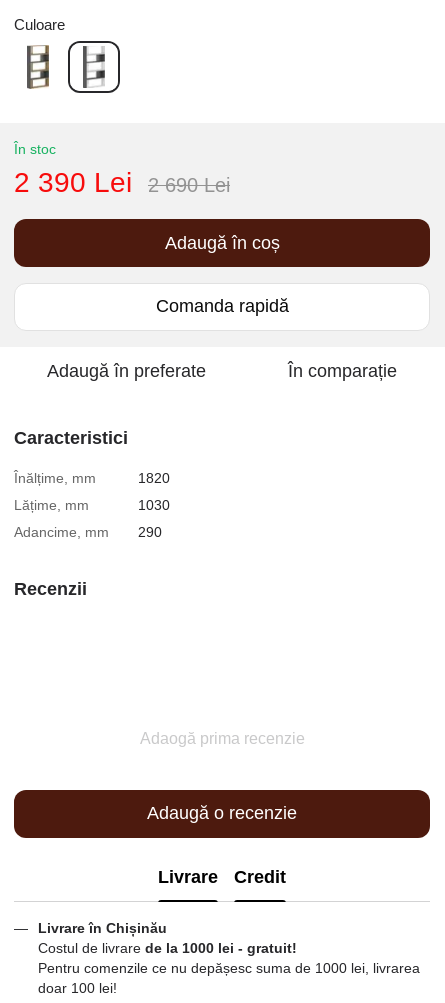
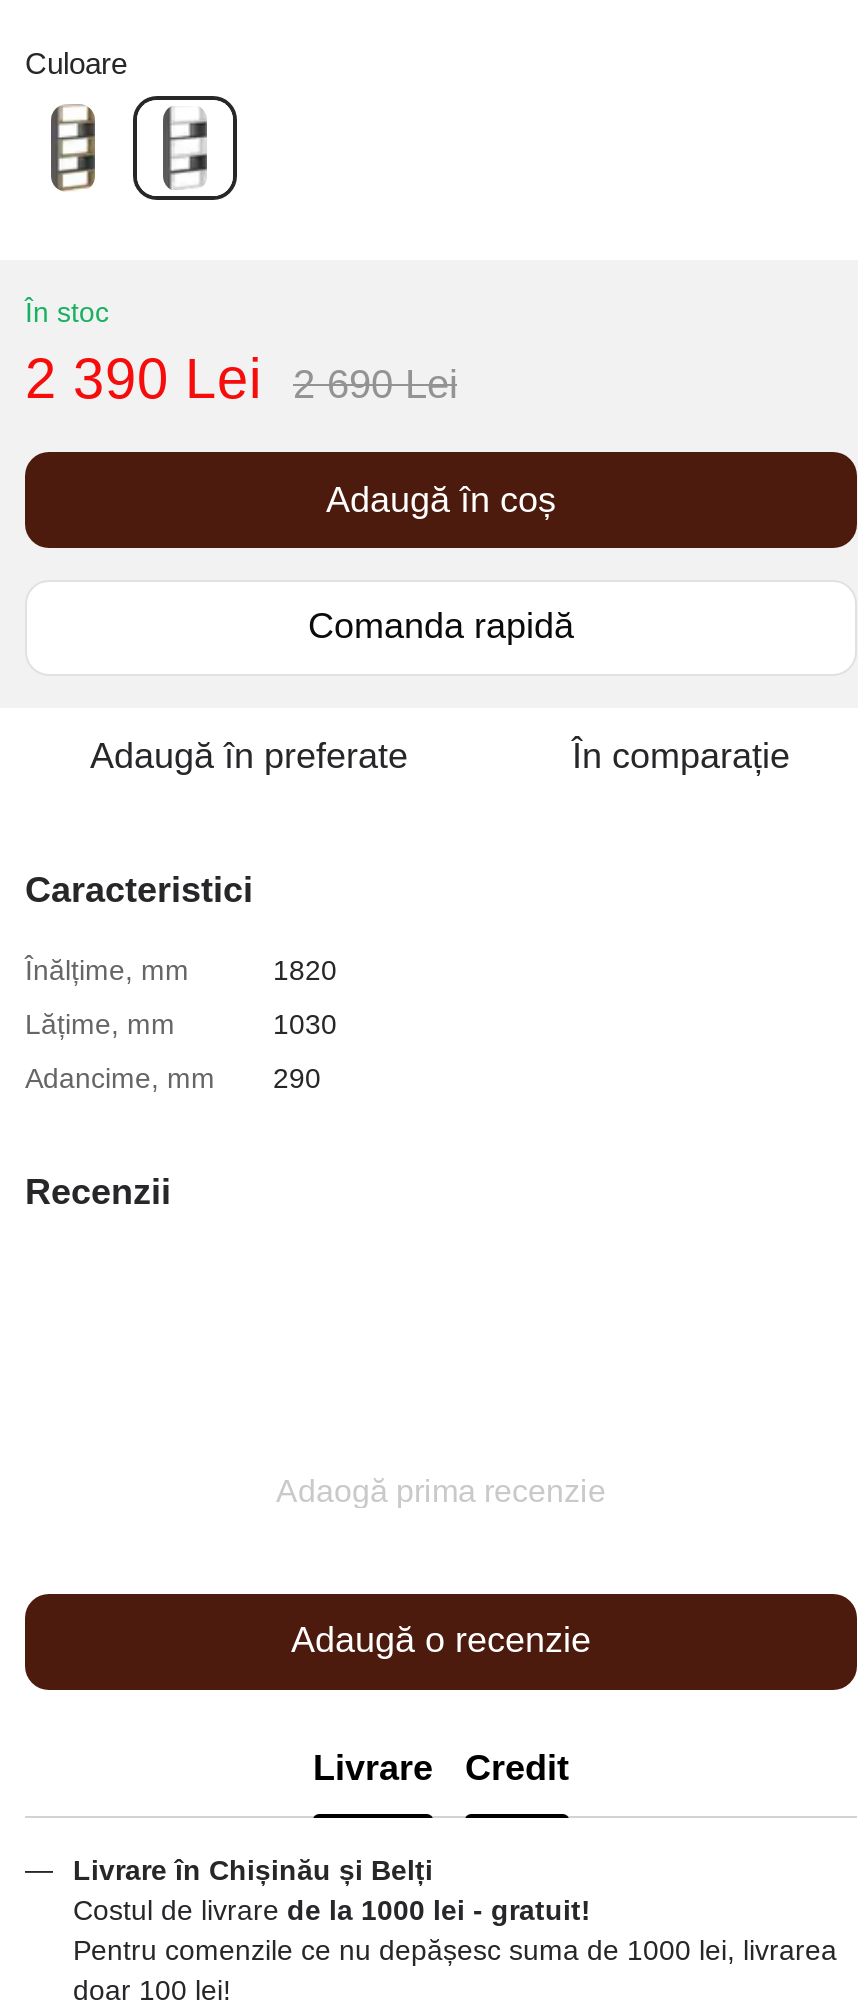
[38,920,167,936] Livrare în Chișinău -> [73,1853,433,1885] Livrare în Chișinău și Belți

